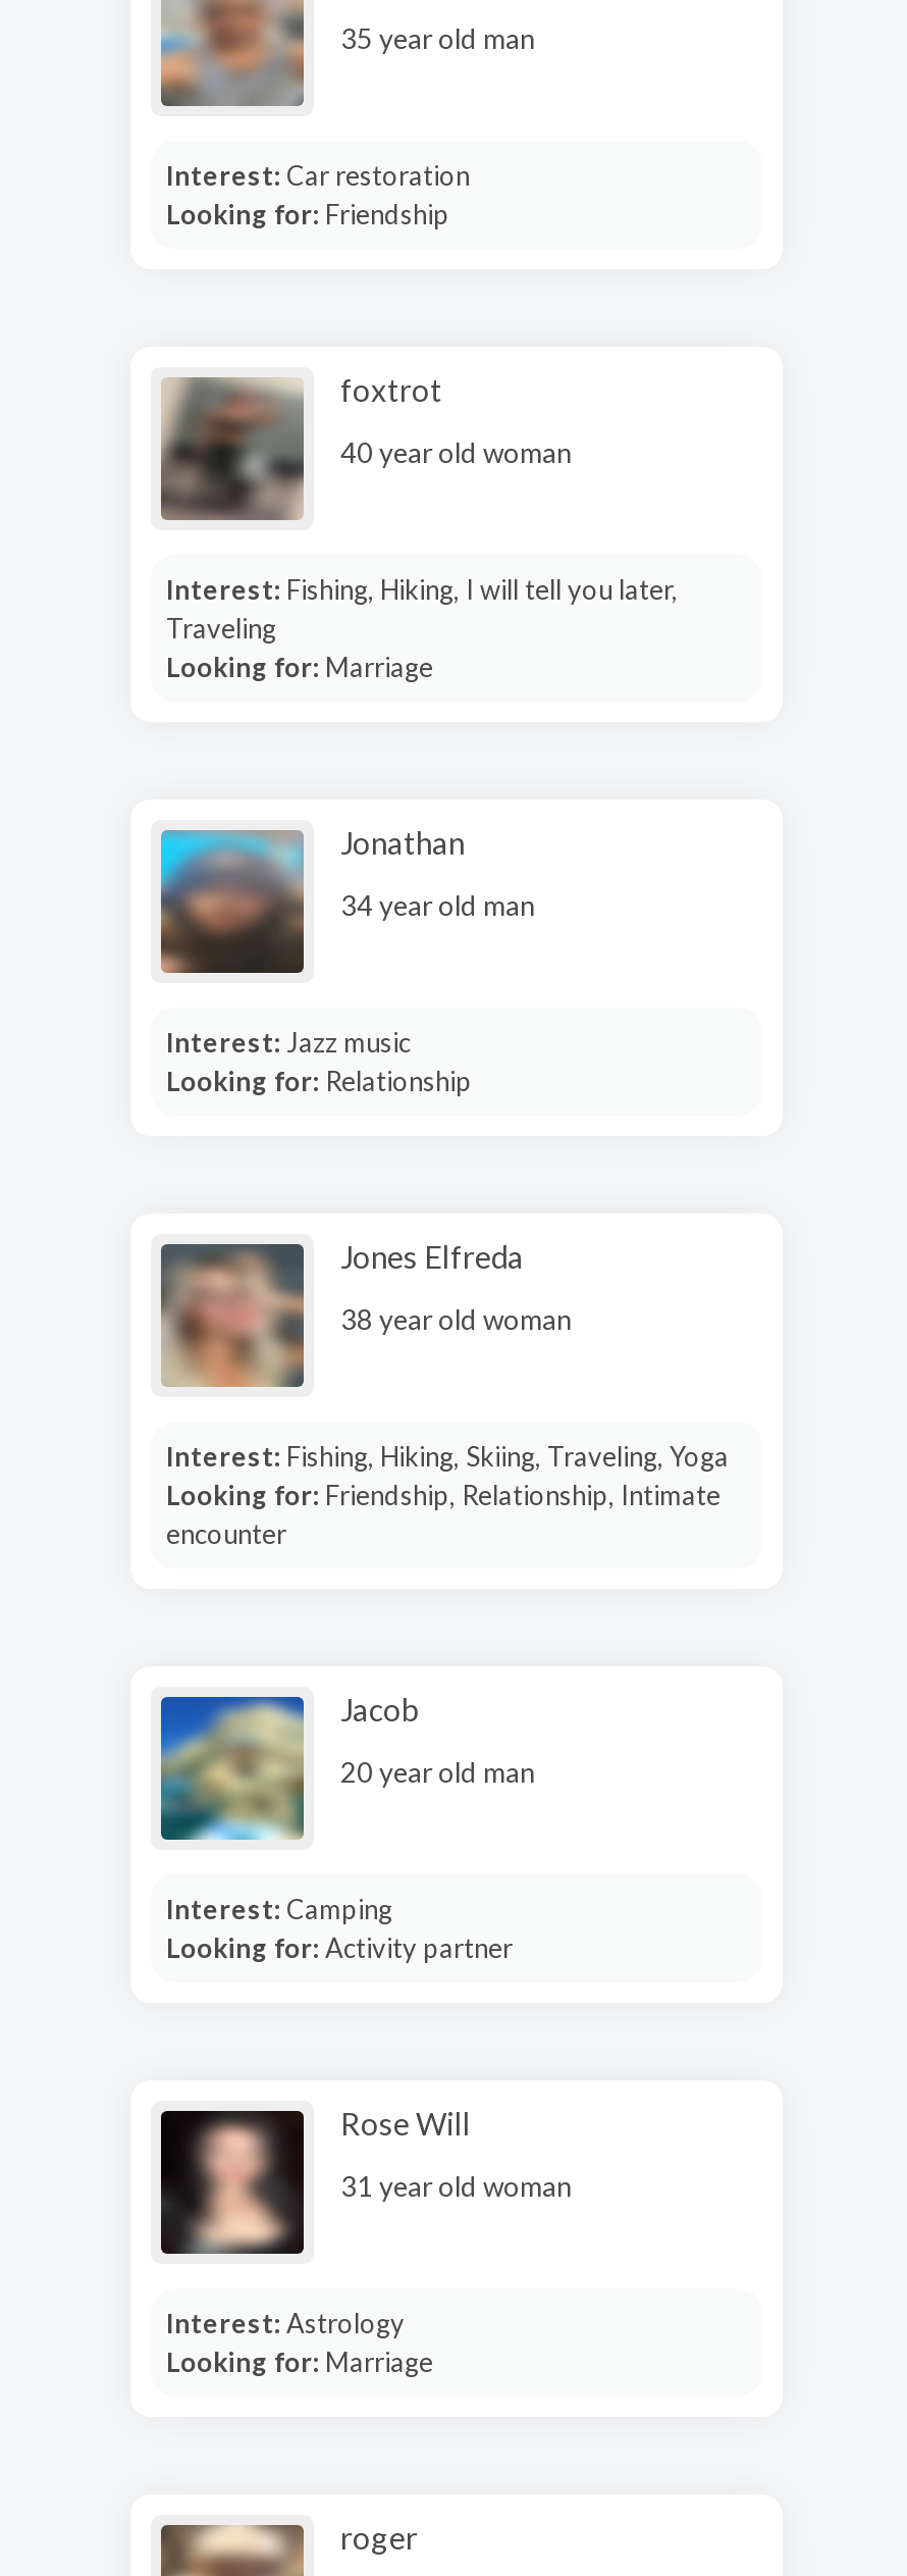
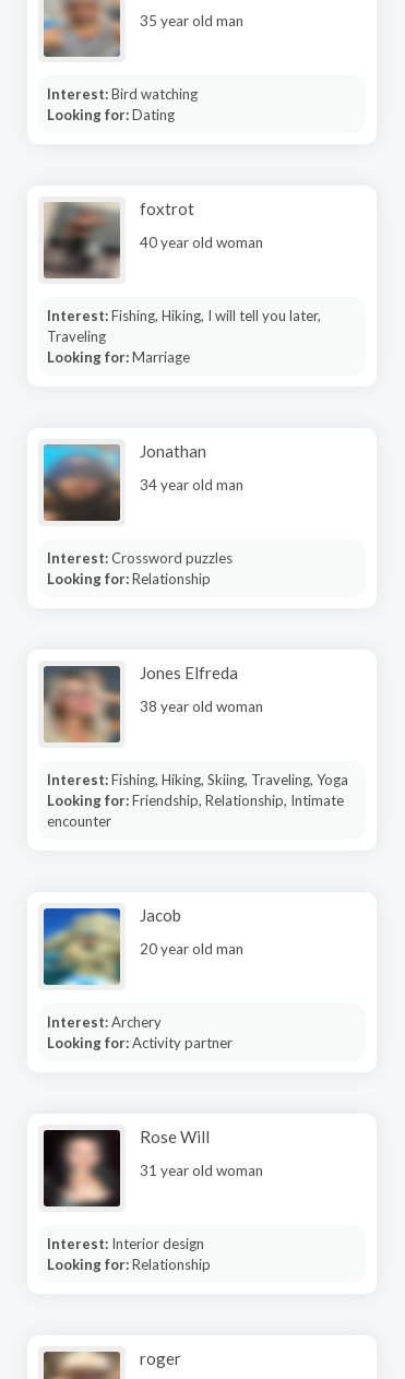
[166,158,470,191] Interest: Car restoration -> [46,85,197,102] Interest: Bird watching
[166,197,449,229] Looking for: Friendship -> [46,105,174,123] Looking for: Dating
[166,1025,411,1058] Interest: Jazz music -> [46,549,232,566] Interest: Crossword puzzles
[166,1892,392,1924] Interest: Camping -> [46,1013,161,1030] Interest: Archery
[166,2306,433,2377] Interest: Astrology | Looking for: Marriage -> [46,1234,210,1273] Interest: Interior design | Looking for: Relationship

